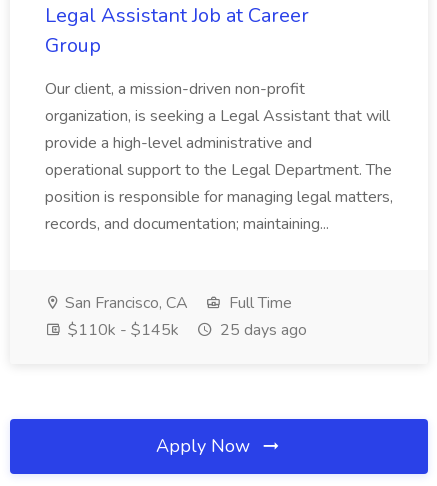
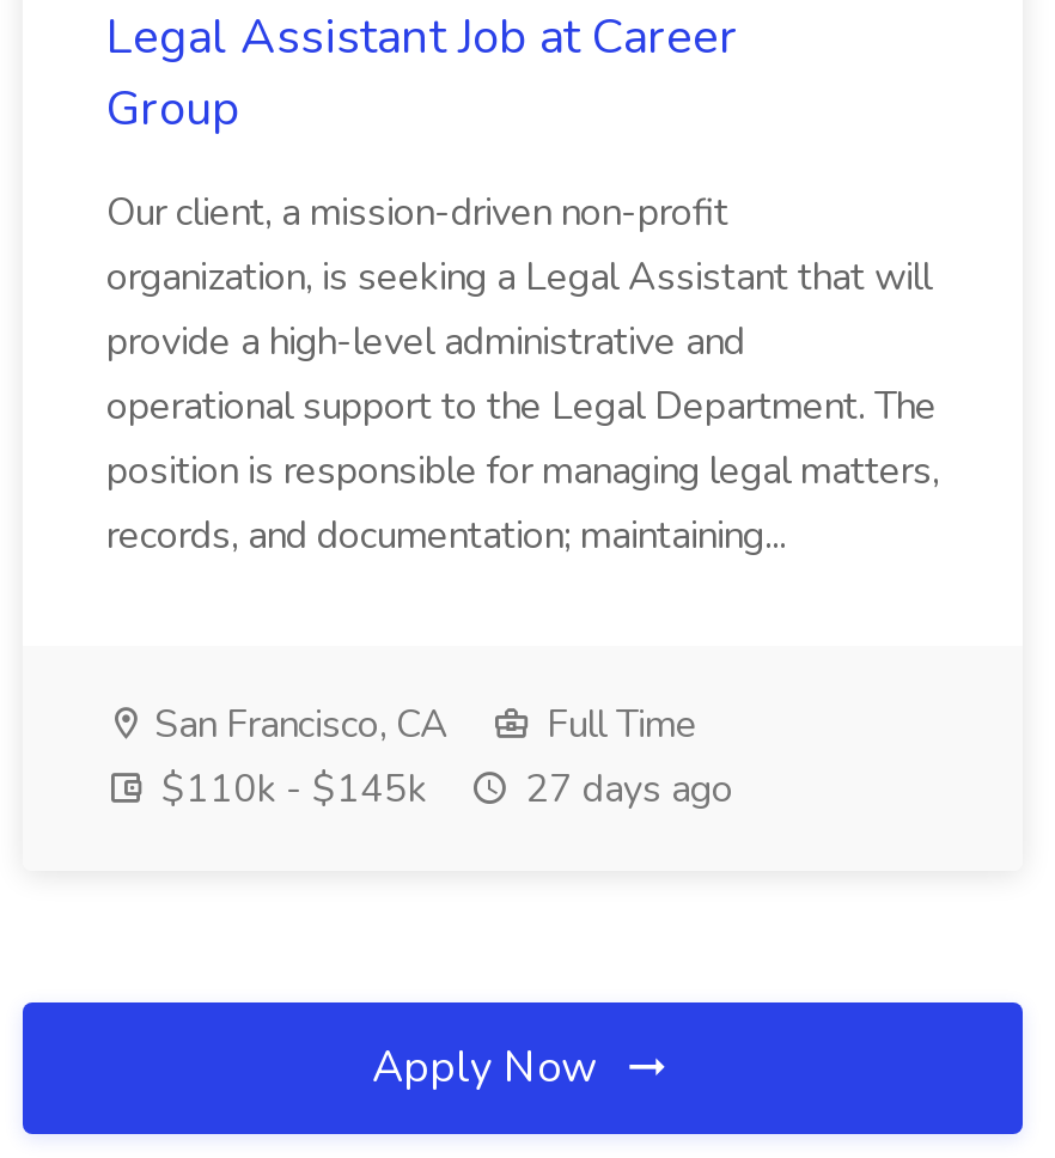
[64,319,307,341] $110k - $145k 25 days ago -> [152,763,733,816] $110k - $145k 27 days ago

